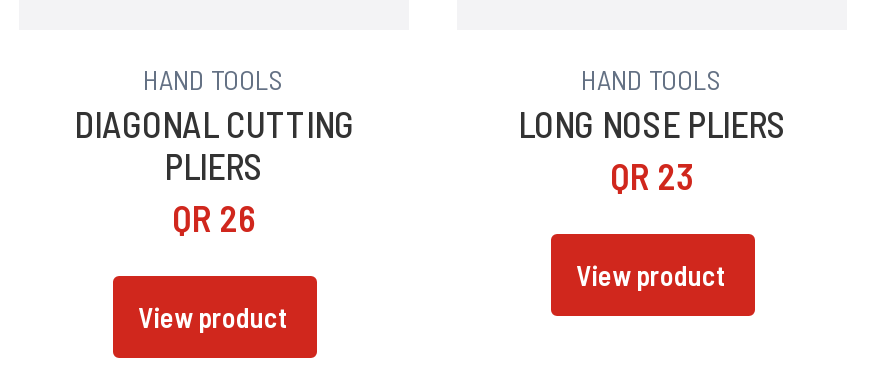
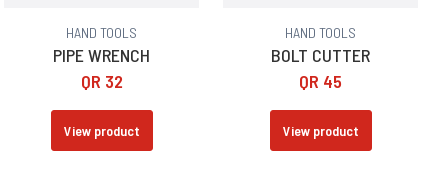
[74,102,354,188] DIAGONAL CUTTING | PLIERS -> [53,44,150,66] PIPE WRENCH
[518,102,786,146] LONG NOSE PLIERS -> [271,44,370,66] BOLT CUTTER
[610,154,694,198] QR 23 -> [299,70,342,92] QR 45
[172,196,256,240] QR 26 -> [80,70,122,92] QR 32

